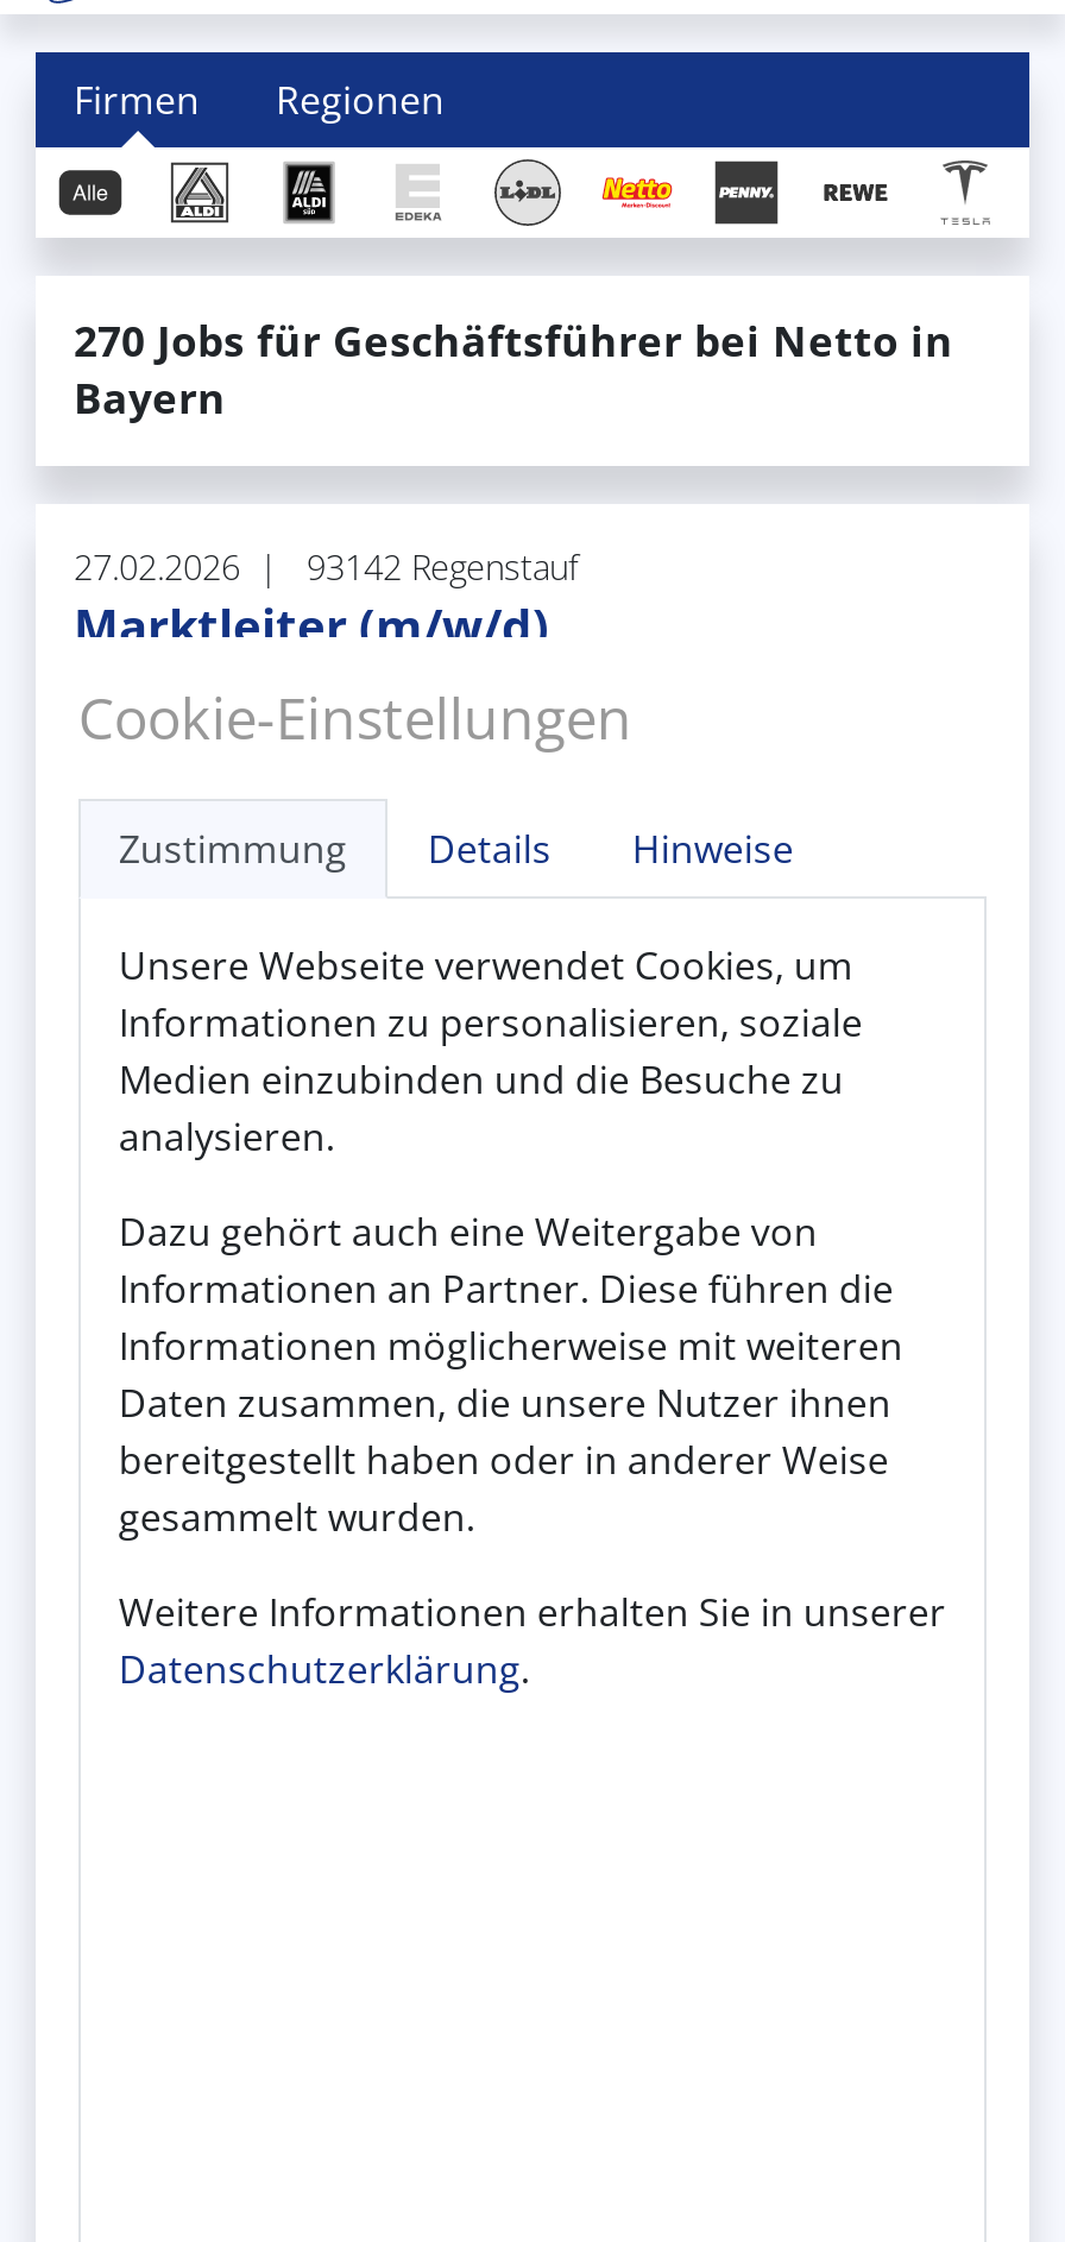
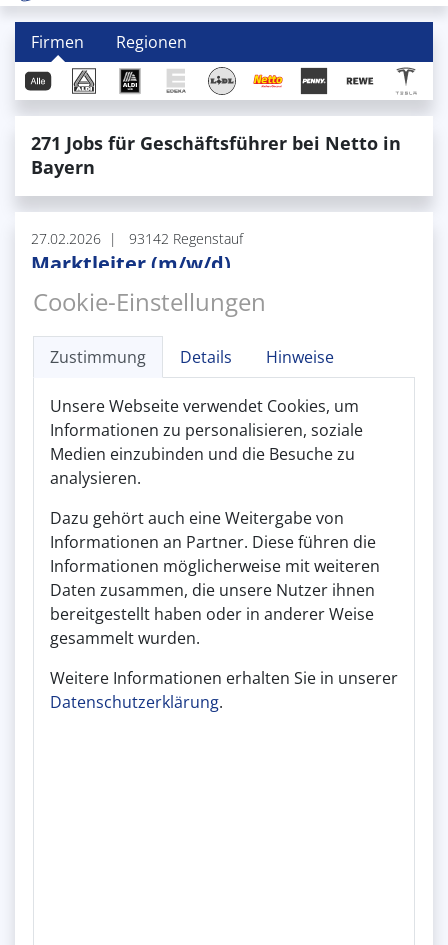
[74,311,953,369] 270 Jobs für Geschäftsführer bei Netto in -> [31,131,401,155] 271 Jobs für Geschäftsführer bei Netto in

